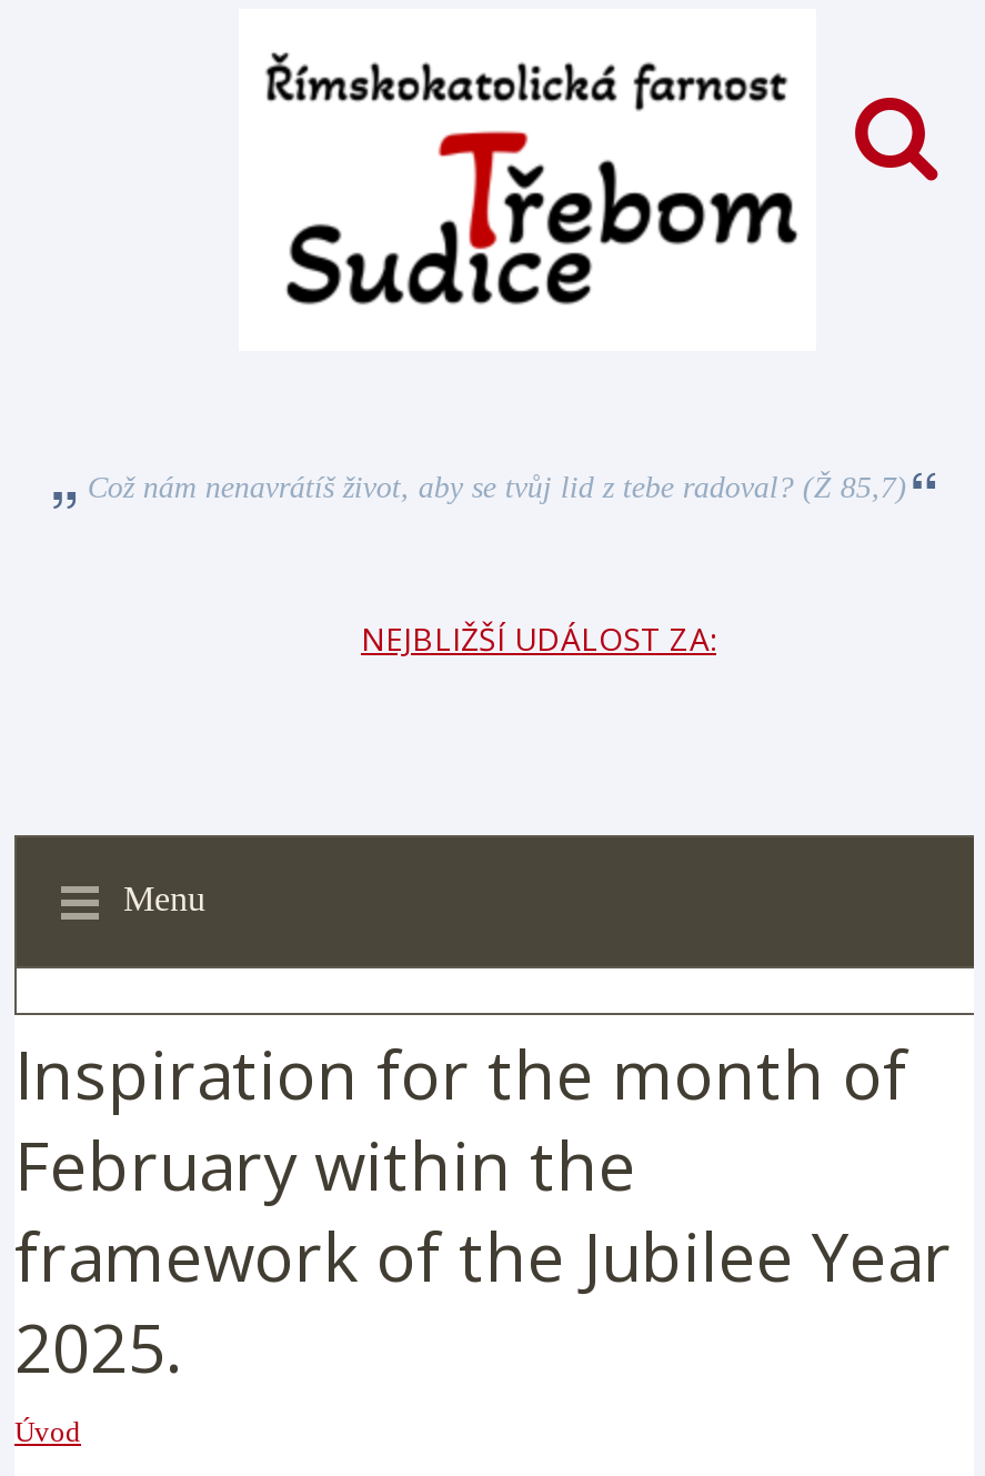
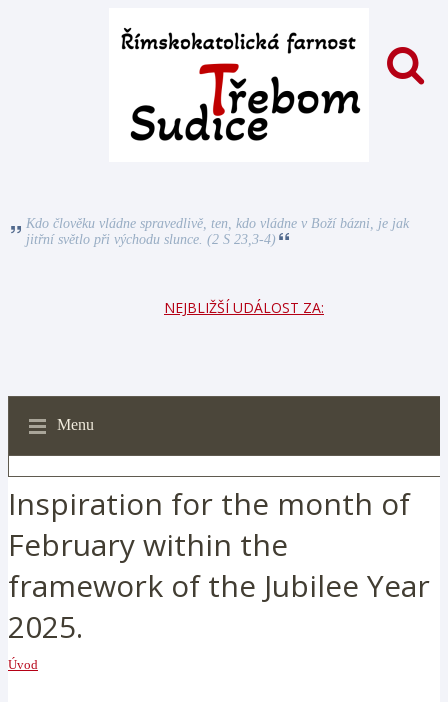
[87,471,907,504] Což nám nenavrátíš život, aby se tvůj lid z tebe radoval? (Ž 85,7) -> [26,216,409,247] Kdo člověku vládne spravedlivě, ten, kdo vládne v Boží bázni, je jak | jitřní světlo při východu slunce. (2 S 23,3-4)

